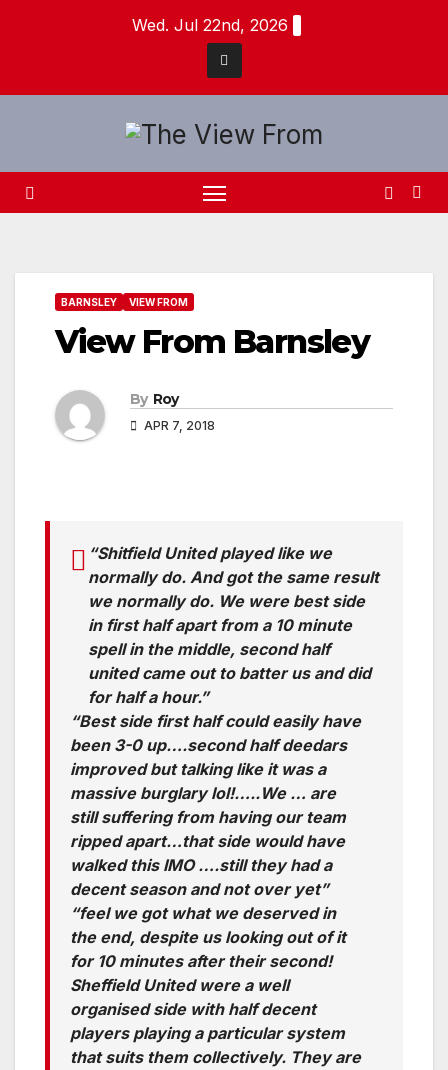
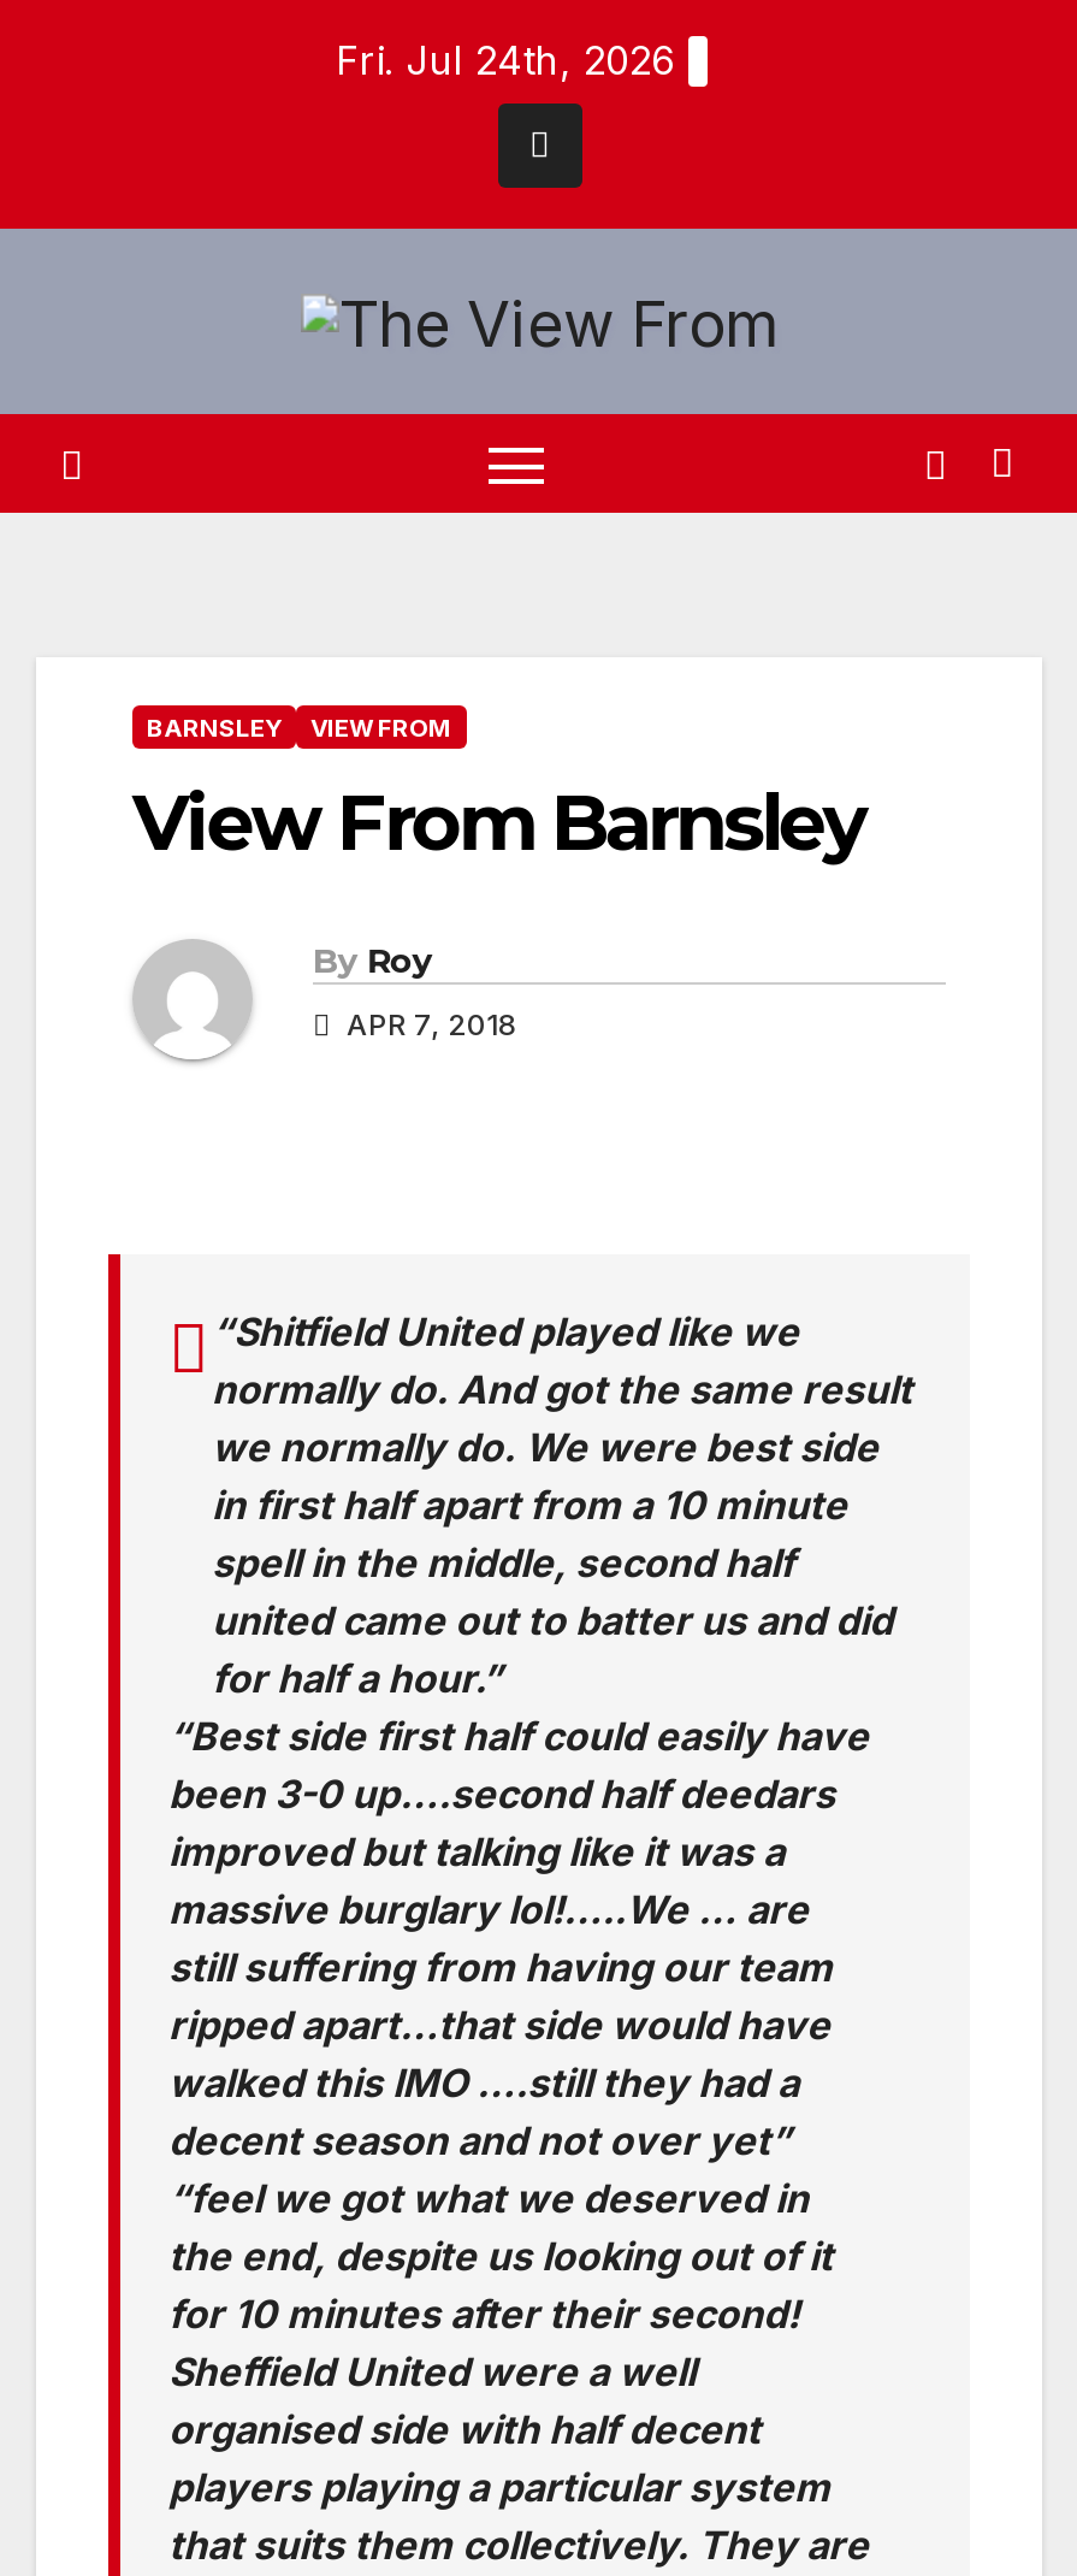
[132,15,288,35] Wed. Jul 22nd, 2026 -> [336,36,675,84] Fri. Jul 24th, 2026

